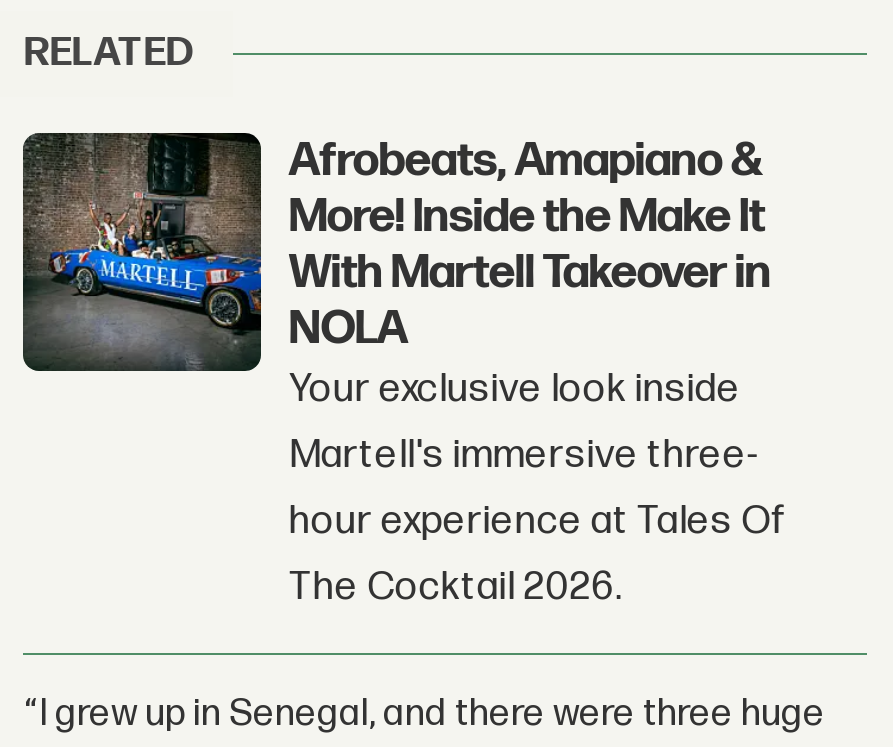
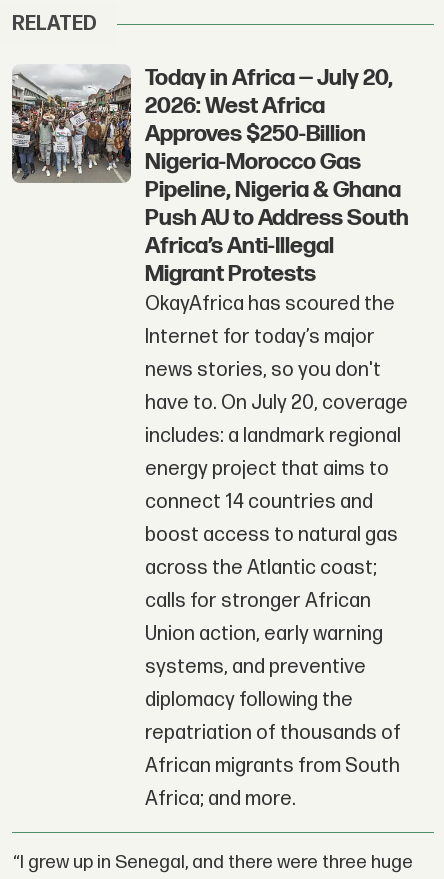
[21,131,787,612] [image] | Afrobeats, Amapiano & | More! Inside the Make It | With Martell Takeover in | NOLA | Your exclusive look inside | Martell's immersive three- | hour experience at Tales Of | The Cocktail 2026. -> [11,64,409,811] [image] | Today in Africa — July 20, | 2026: West Africa | Approves $250-Billion | Nigeria-Morocco Gas | Pipeline, Nigeria & Ghana | Push AU to Address South | Africa’s Anti-Illegal | Migrant Protests | OkayAfrica has scoured the | Internet for today’s major | news stories, so you don't | have to. On July 20, coverage | includes: a landmark regional | energy project that aims to | connect 14 countries and | boost access to natural gas | across the Atlantic coast; | calls for stronger African | Union action, early warning | systems, and preventive | diplomacy following the | repatriation of thousands of | African migrants from South | Africa; and more.

